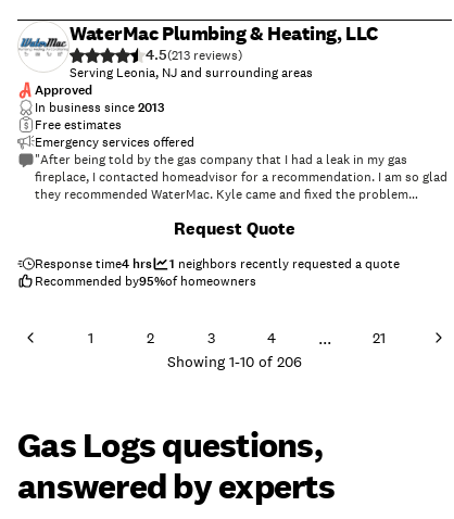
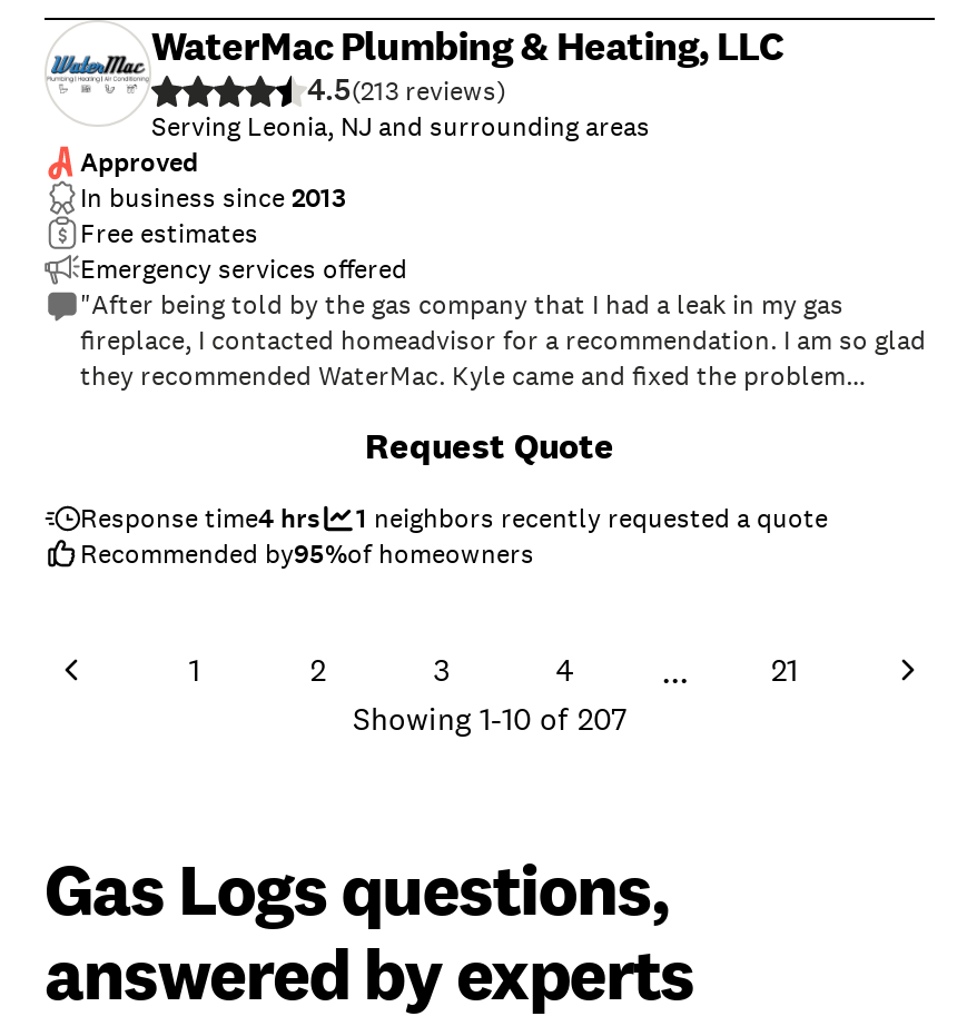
[167,352,302,371] Showing 1-10 of 206 -> [353,699,626,739] Showing 1-10 of 207

